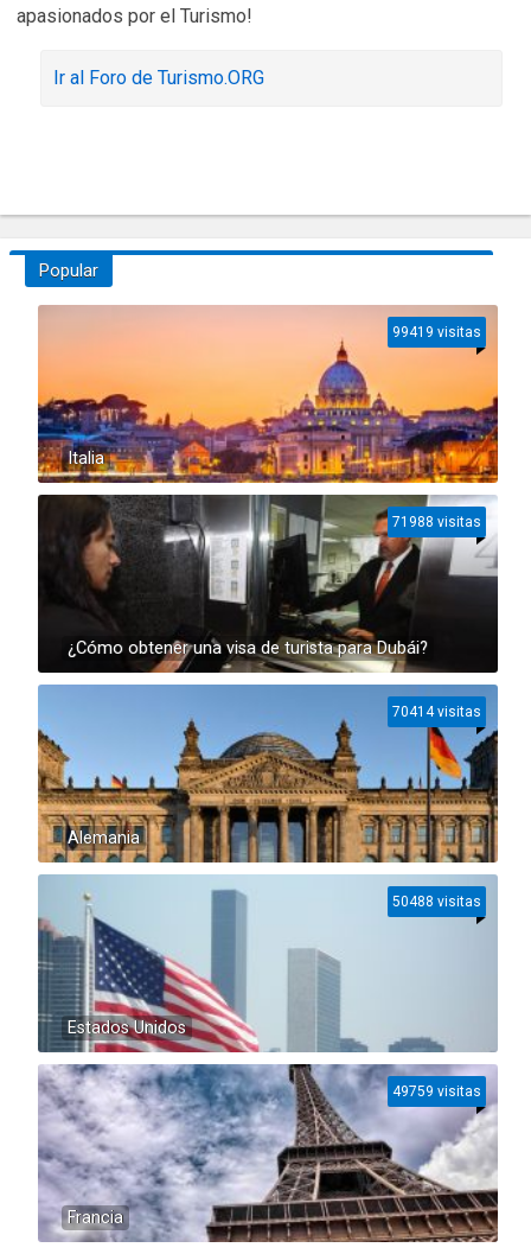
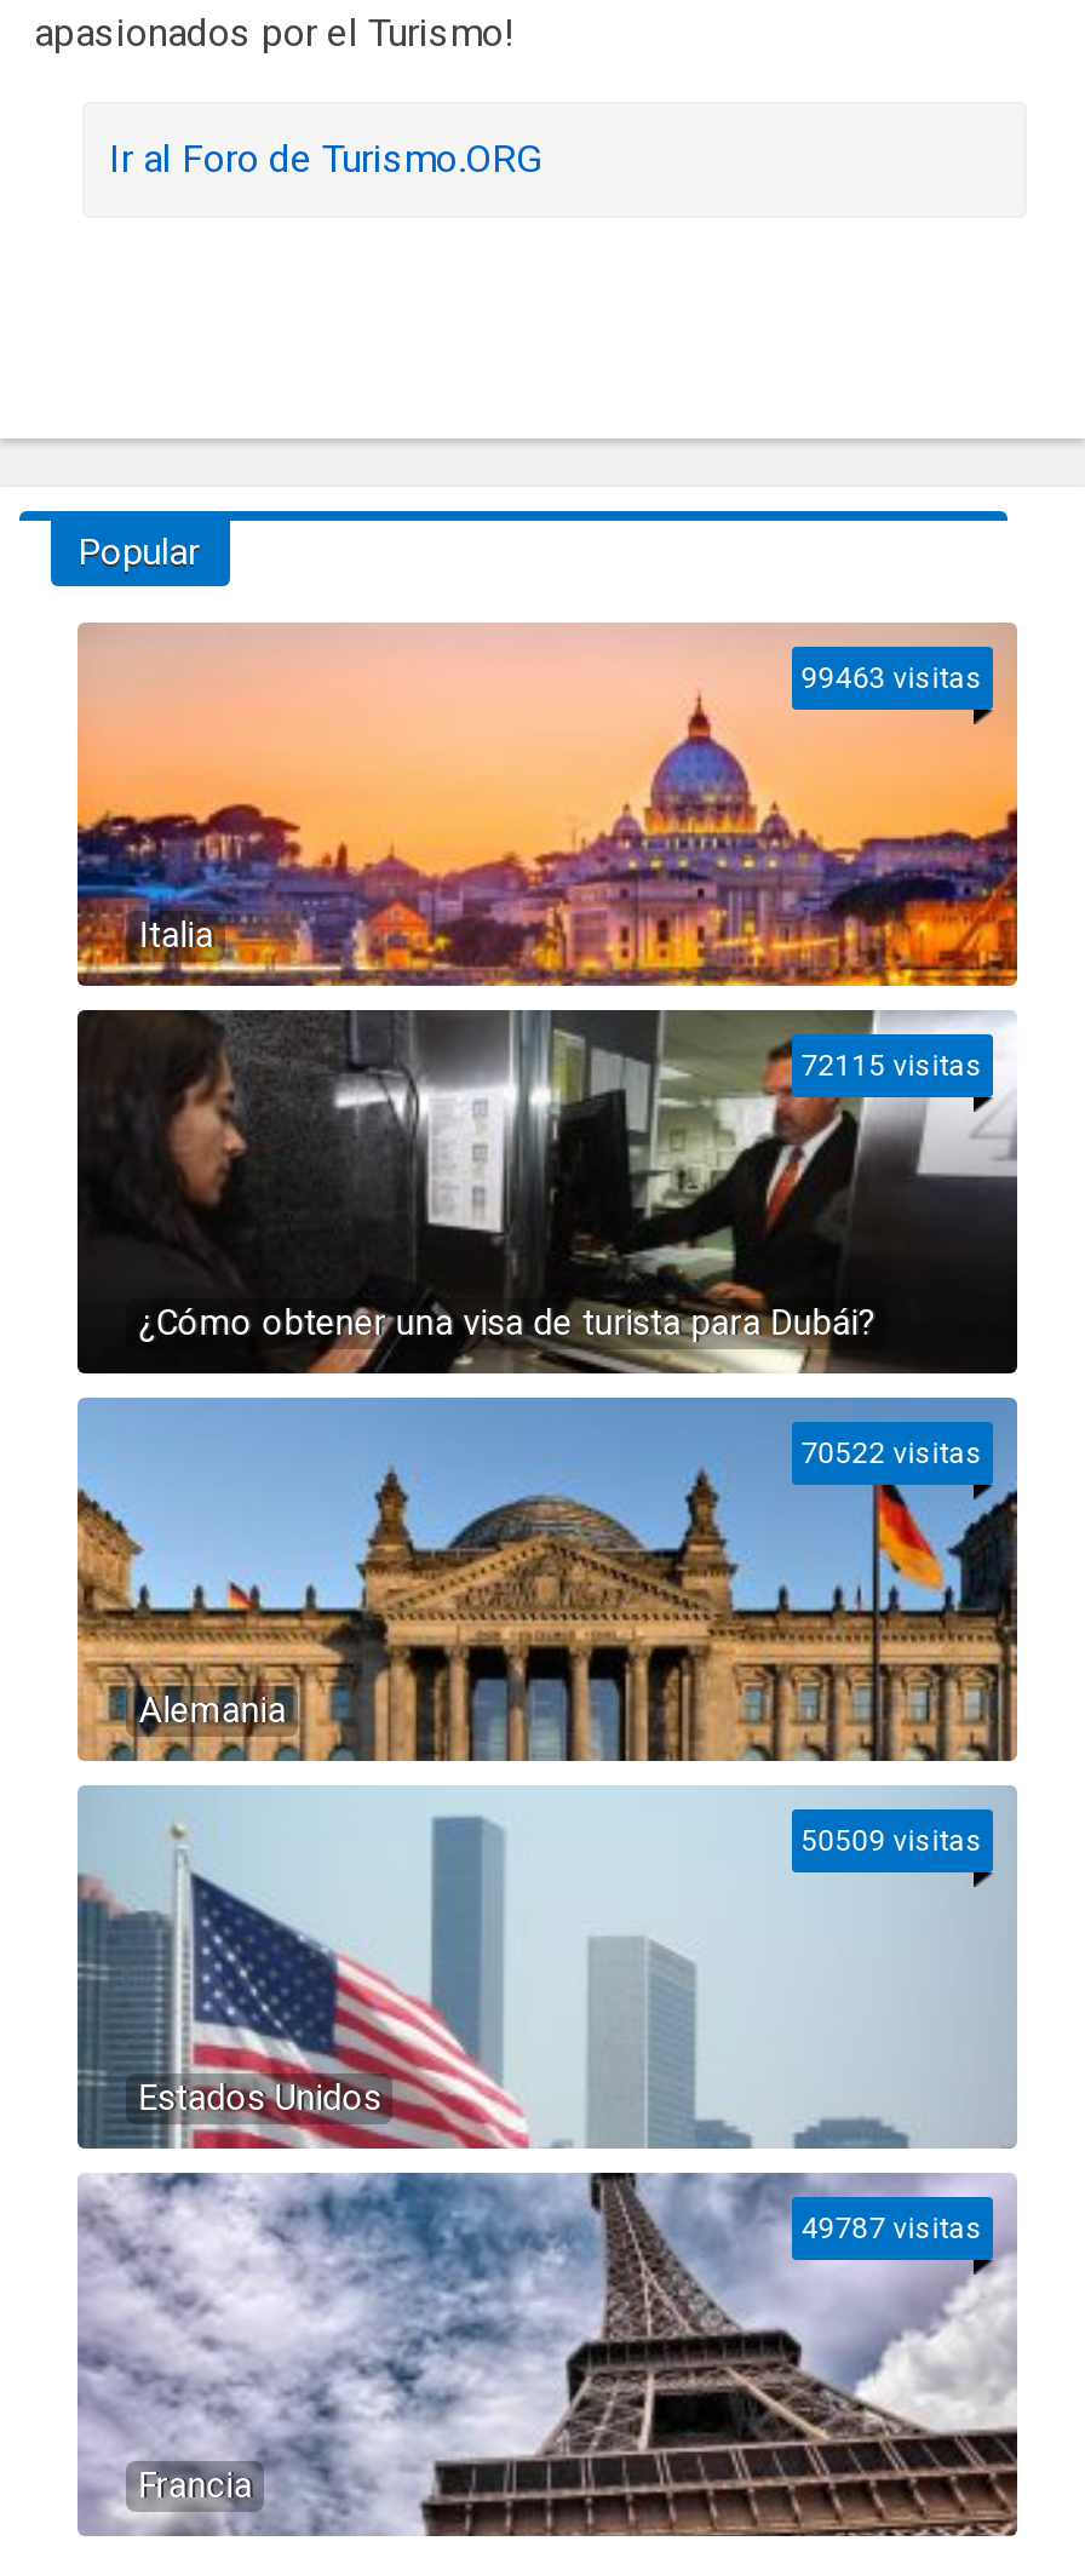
[392,324,481,340] 99419 visitas -> [801,661,983,695] 99463 visitas
[392,514,481,530] 71988 visitas -> [801,1049,983,1083] 72115 visitas
[392,704,481,720] 70414 visitas -> [801,1436,983,1470] 70522 visitas
[392,893,481,910] 50488 visitas -> [801,1824,983,1858] 50509 visitas
[392,1083,481,1100] 49759 visitas -> [801,2212,983,2245] 49787 visitas

